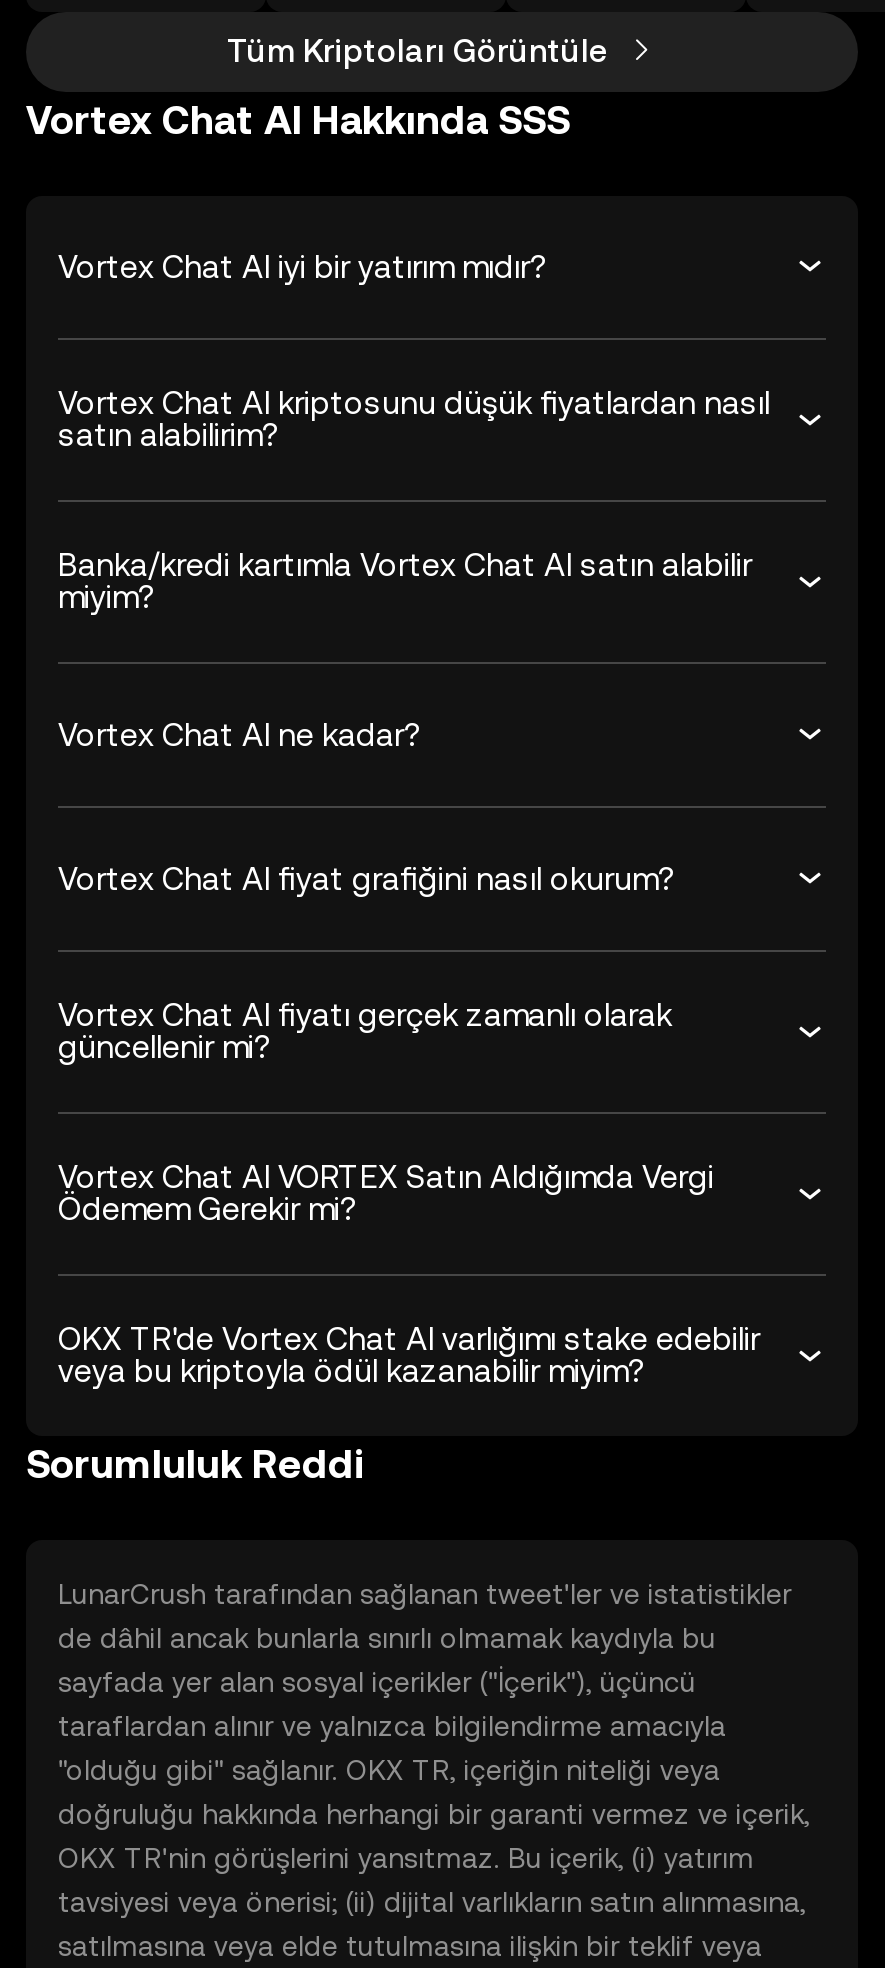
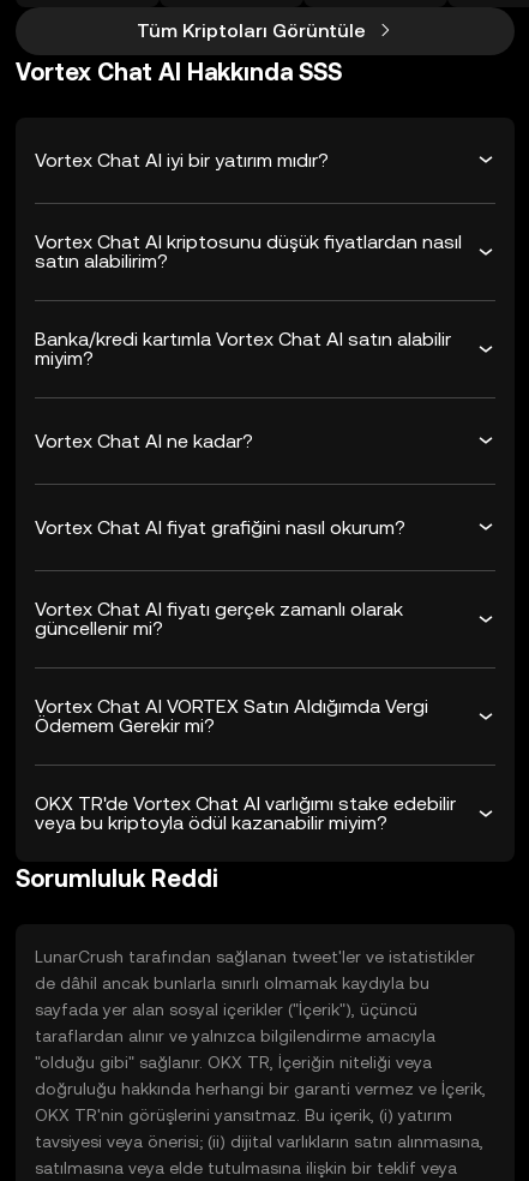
[58,1754,720,1786] "olduğu gibi" sağlanır. OKX TR, içeriğin niteliği veya -> [35,1053,432,1072] "olduğu gibi" sağlanır. OKX TR, İçeriğin niteliği veya
[58,1798,810,1830] doğruluğu hakkında herhangi bir garanti vermez ve içerik, -> [35,1079,486,1098] doğruluğu hakkında herhangi bir garanti vermez ve İçerik,

